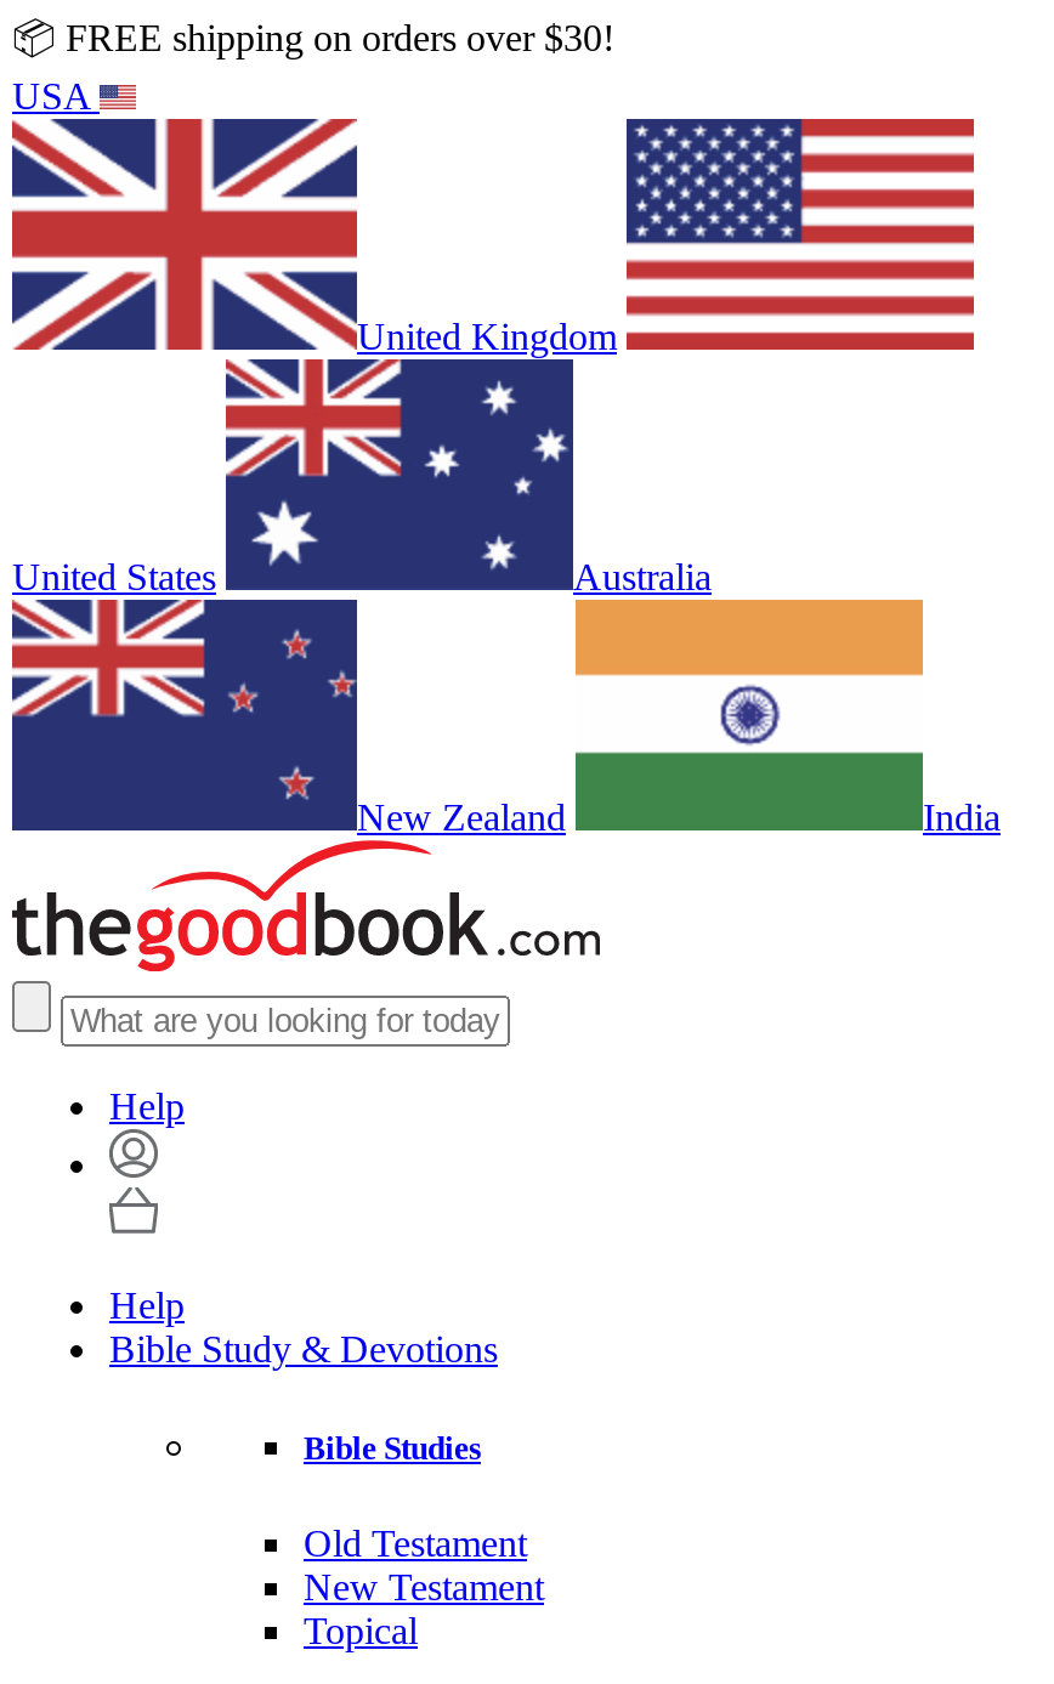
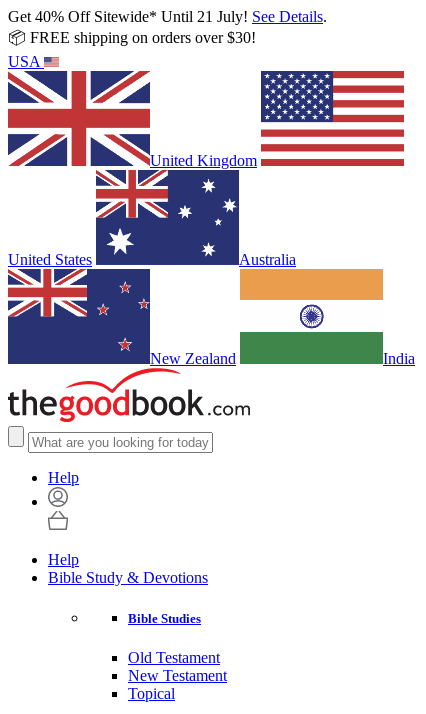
none -> [8,8,327,25] Get 40% Off Sitewide* Until 21 July! See Details.

